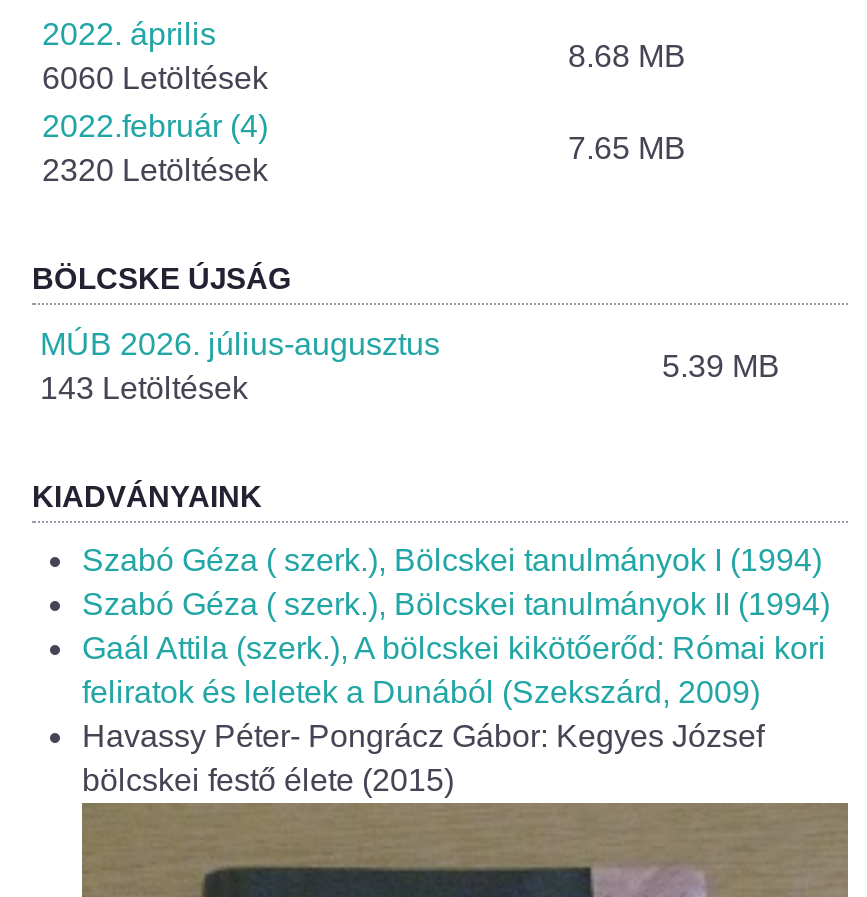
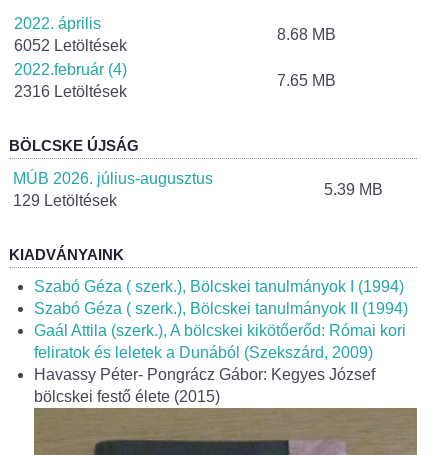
[42,62,268,96] 6060 Letöltések -> [14,37,127,54] 6052 Letöltések
[42,154,268,188] 2320 Letöltések -> [14,83,127,100] 2316 Letöltések
[40,372,248,406] 143 Letöltések -> [13,192,117,209] 129 Letöltések

